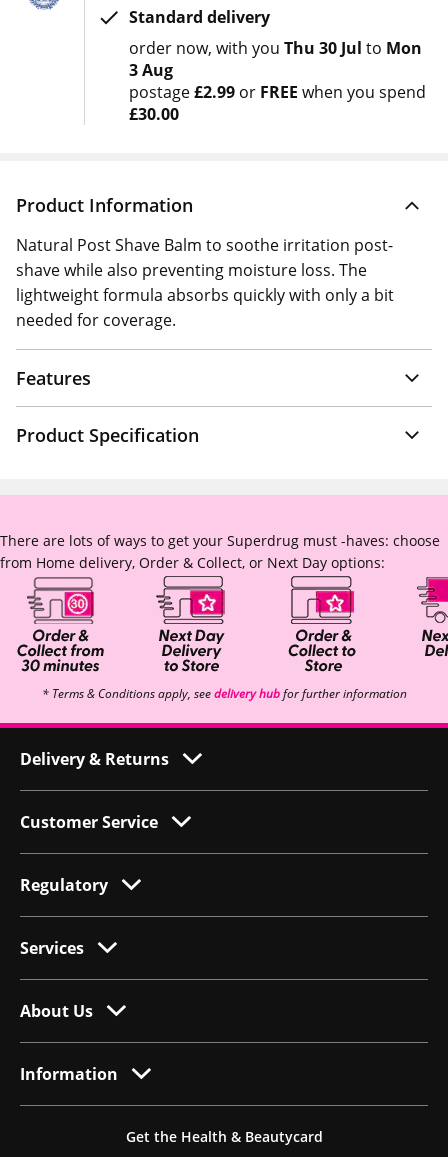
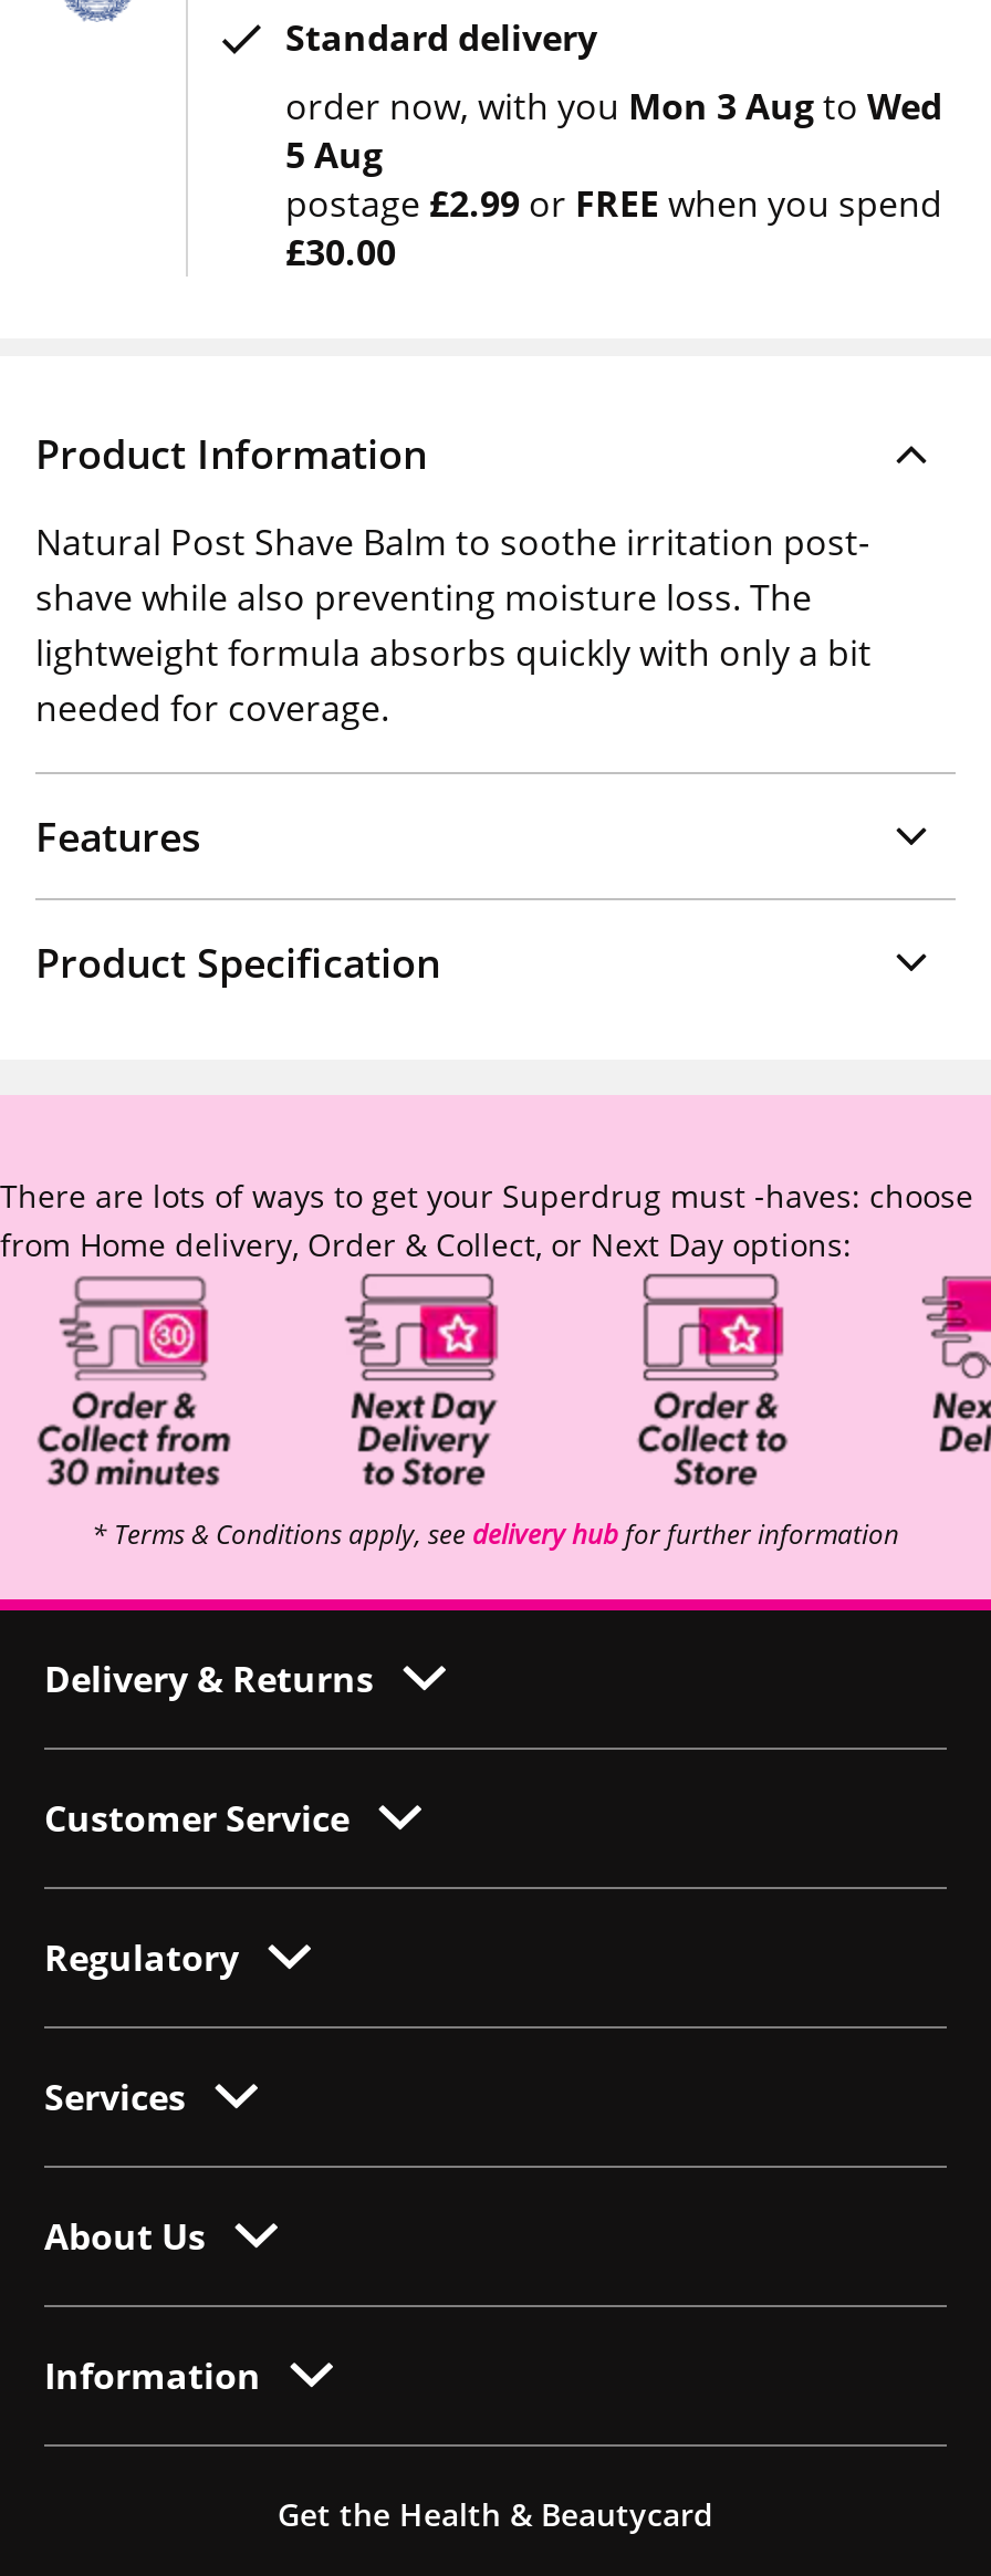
[129,37,422,59] order now with you Thu 30 Jul to Mon -> [285,82,942,131] order now with you Mon 3 Aug to Wed
[129,59,173,81] 3 Aug -> [285,131,383,179] 5 Aug

